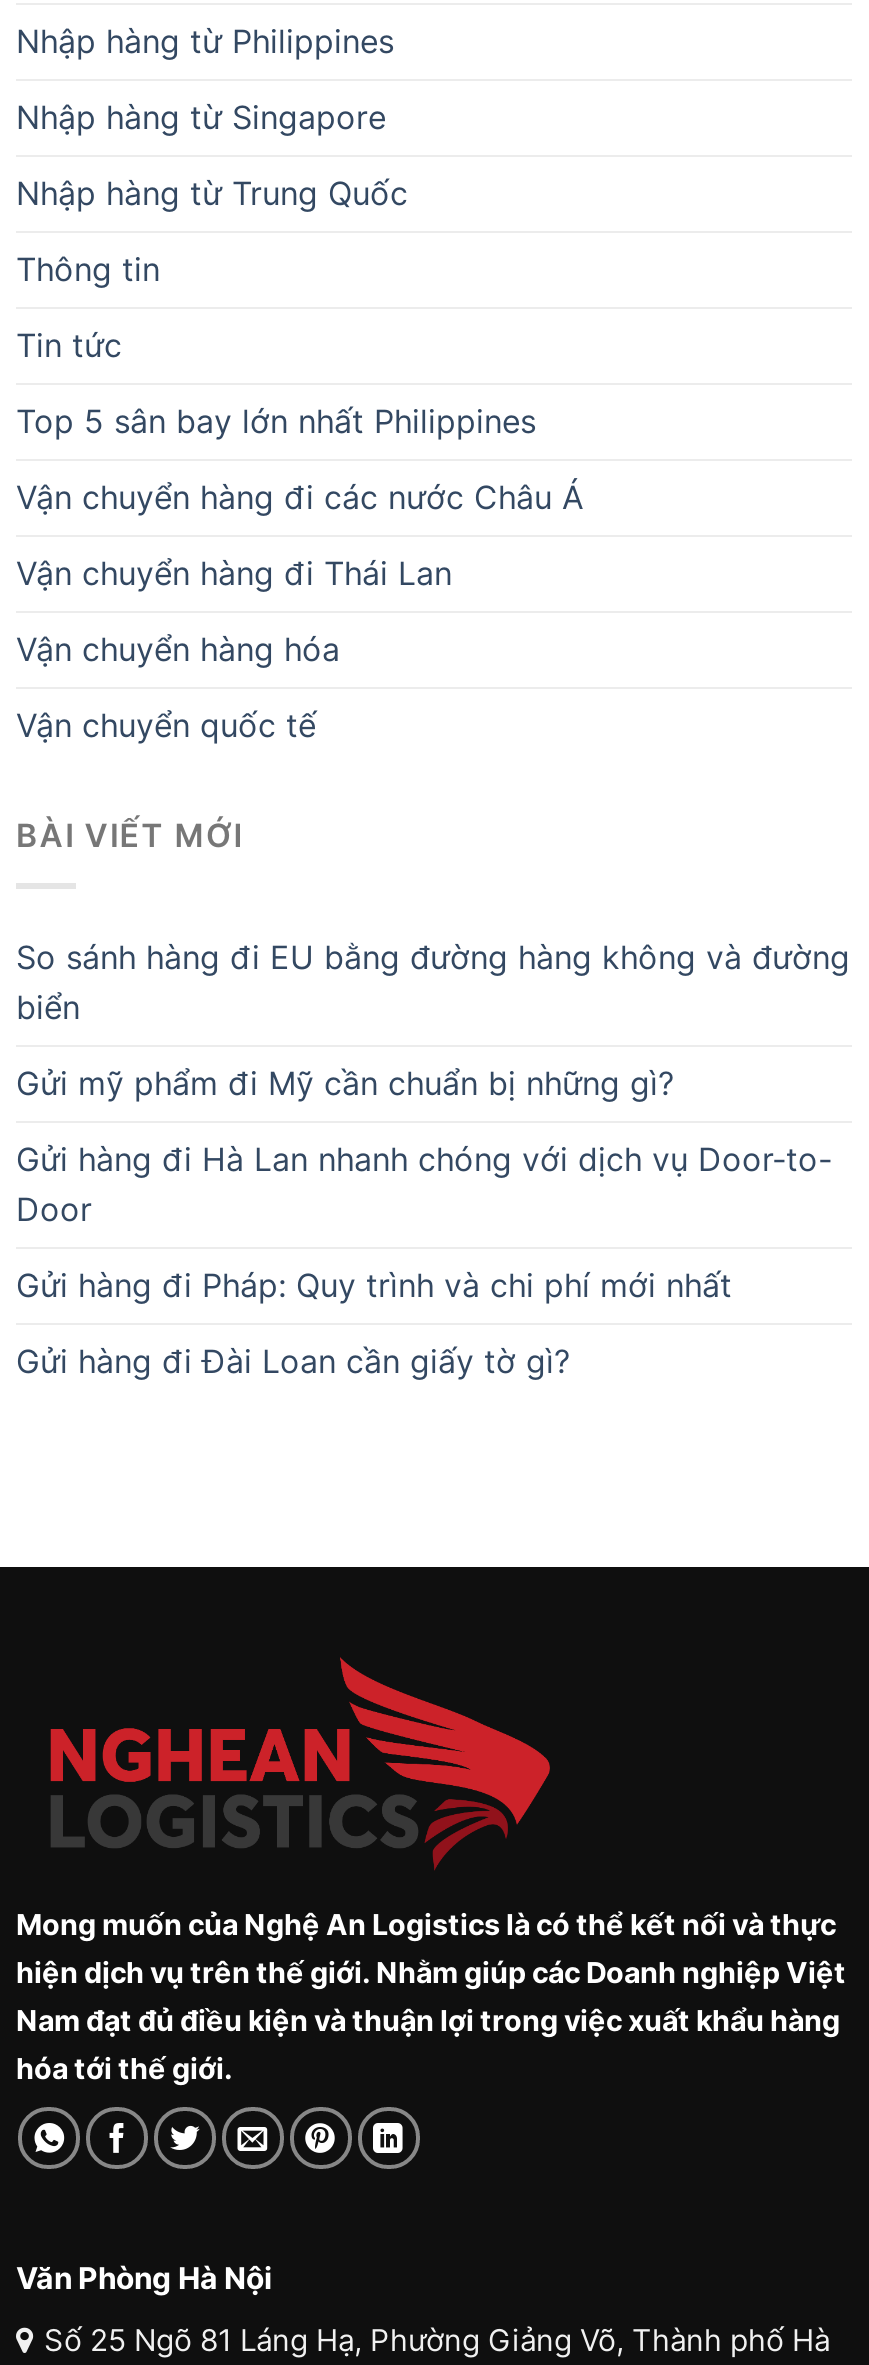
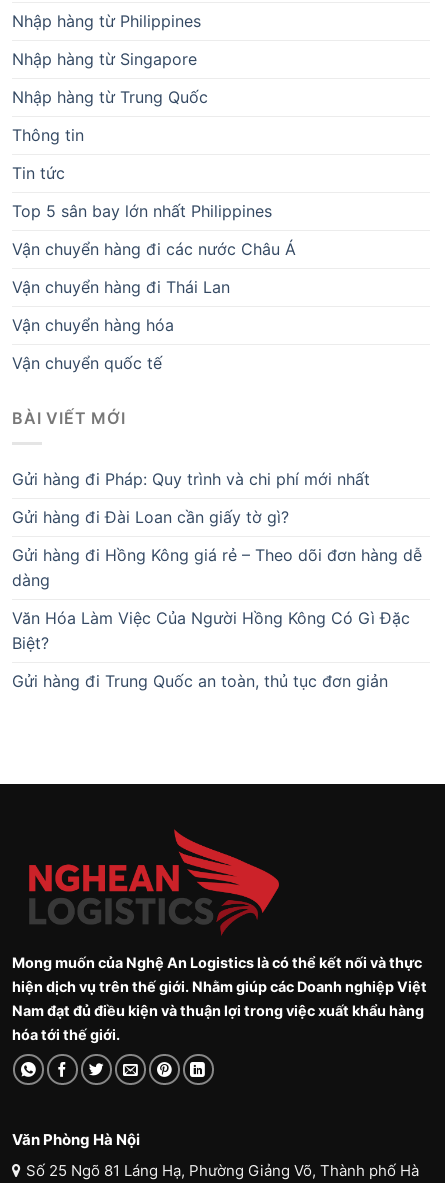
[16,937,850,1229] So sánh hàng đi EU bằng đường hàng không và đường | biển | Gửi mỹ phẩm đi Mỹ cần chuẩn bị những gì? | Gửi hàng đi Hà Lan nhanh chóng với dịch vụ Door-to- | Door -> none
moved [16,1265,732,1381] -> [12,469,370,527]: Gửi hàng đi Pháp: Quy trình và chi phí mới nhất | Gửi hàng đi Đài Loan cần giấy tờ gì?
none -> [12,545,422,691] Gửi hàng đi Hồng Kông giá rẻ – Theo dõi đơn hàng dễ | dàng | Văn Hóa Làm Việc Của Người Hồng Kông Có Gì Đặc | Biệt? | Gửi hàng đi Trung Quốc an toàn, thủ tục đơn giản

